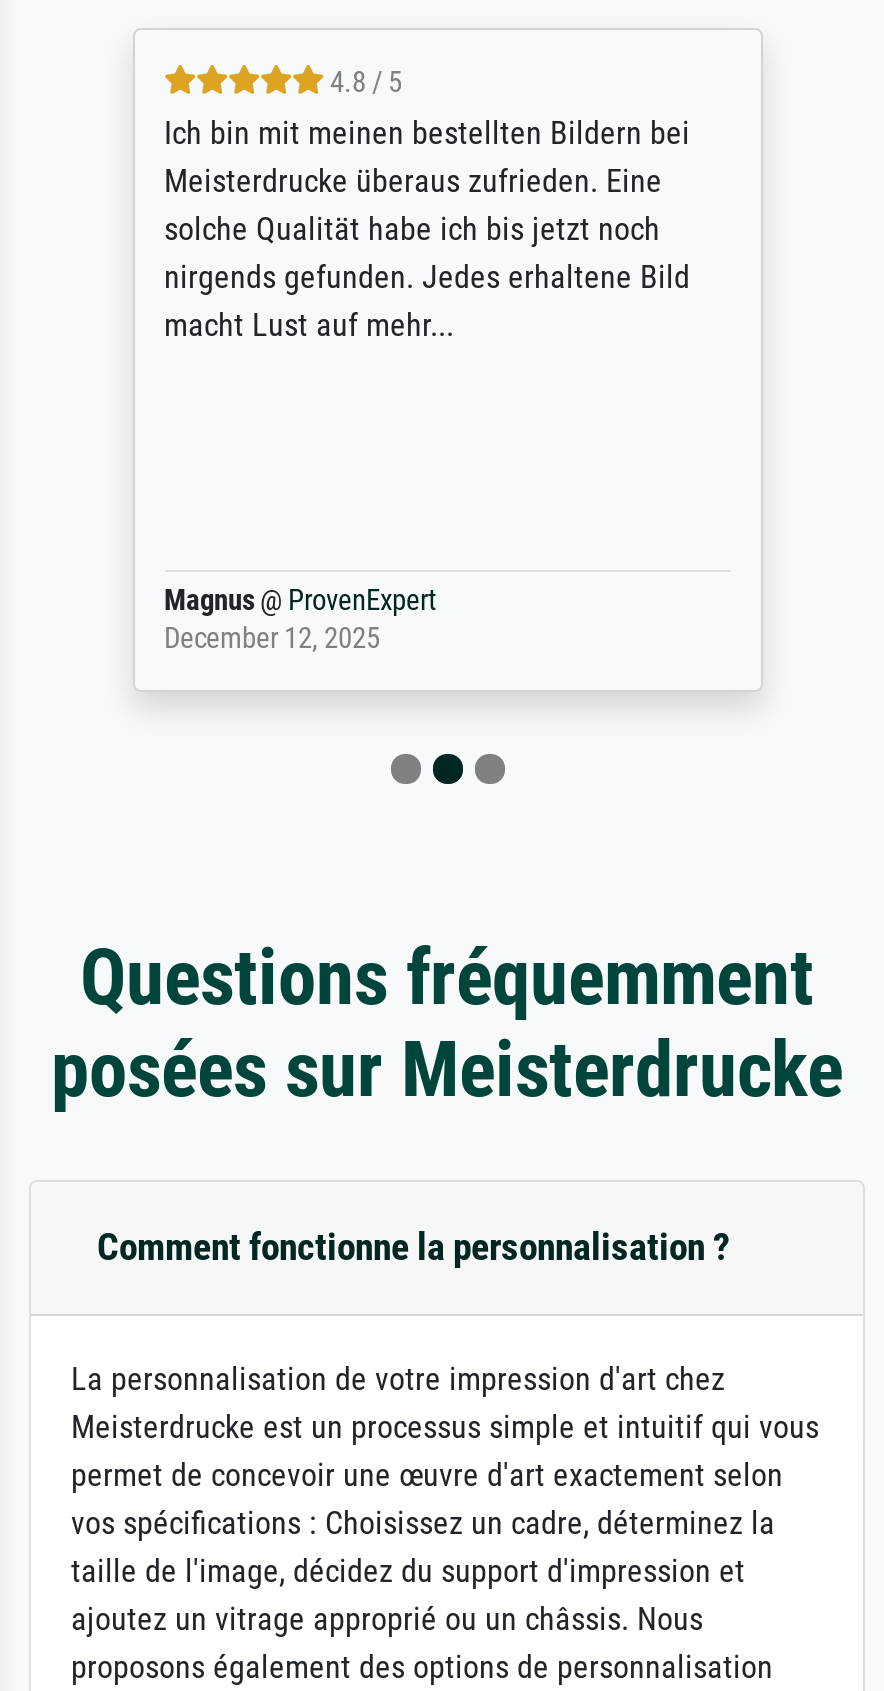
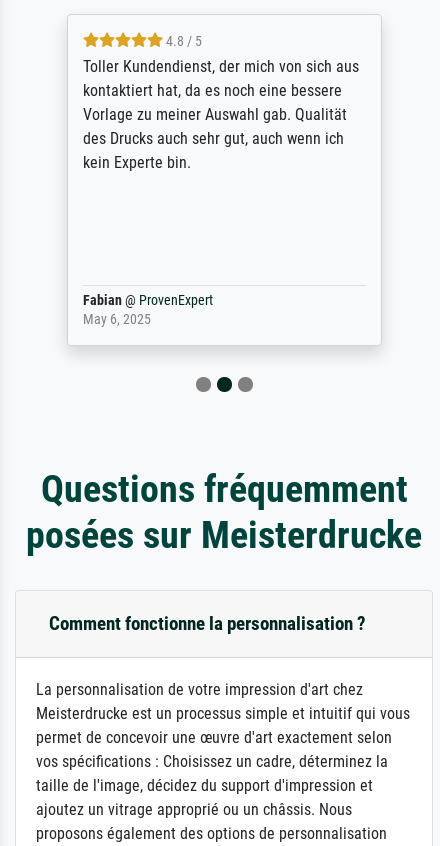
[164,113,690,343] Ich bin mit meinen bestellten Bildern bei | Meisterdrucke überaus zufrieden. Eine | solche Qualität habe ich bis jetzt noch | nirgends gefunden. Jedes erhaltene Bild | macht Lust auf mehr... -> [82,57,358,172] Toller Kundendienst, der mich von sich aus | kontaktiert hat, da es noch eine bessere | Vorlage zu meiner Auswahl gab. Qualität | des Drucks auch sehr gut, auch wenn ich | kein Experte bin.
[164,583,436,655] Magnus @ ProvenExpert | December 12, 2025 -> [82,292,212,328] Fabian @ ProvenExpert | May 6, 2025

